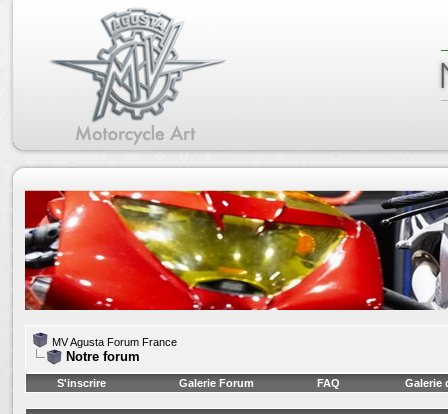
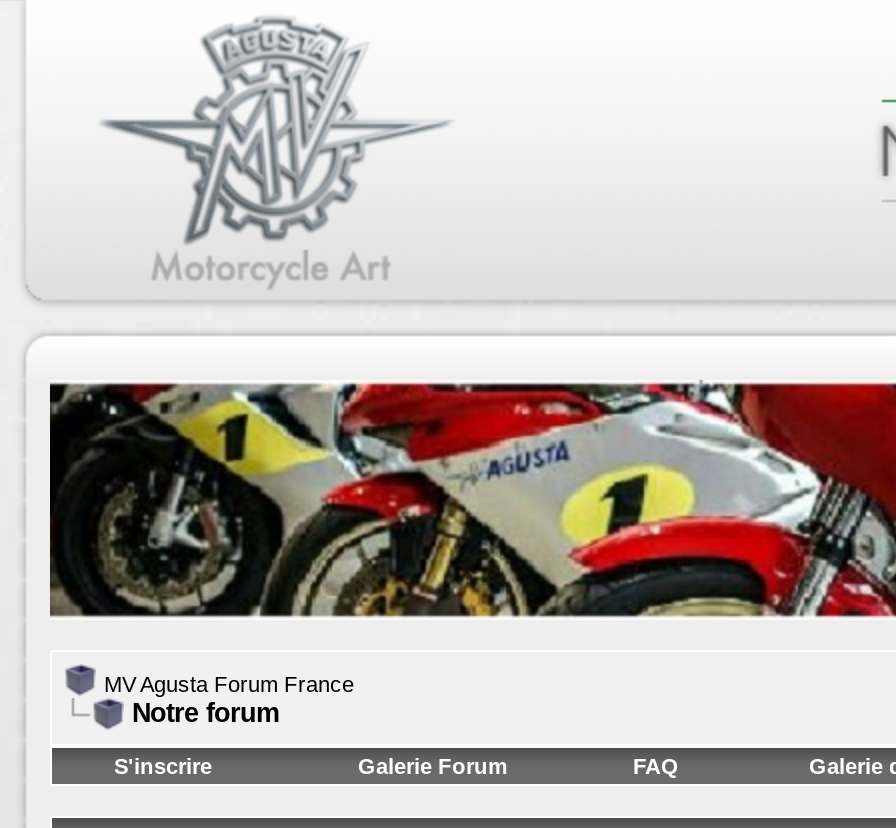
[24,190,445,311] [image] -> [48,382,890,620] [image]

